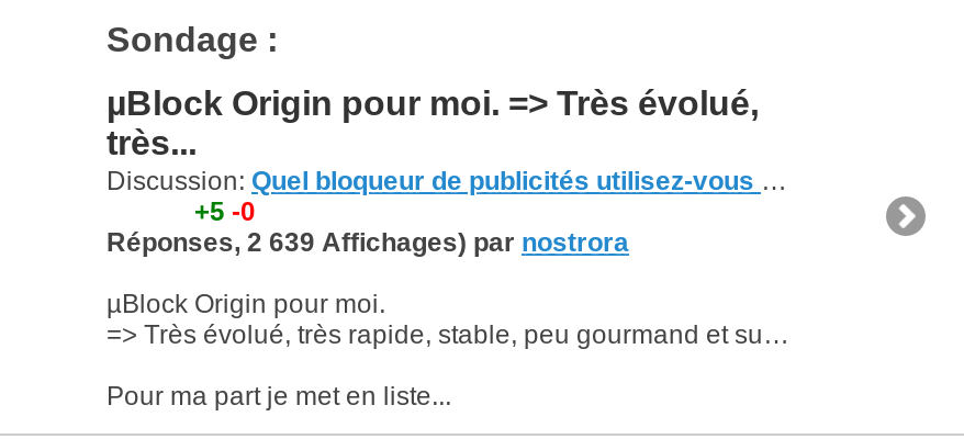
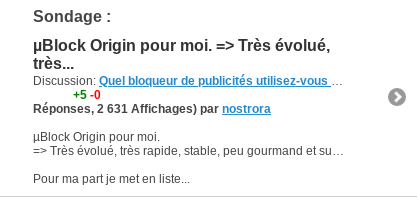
[107,228,629,259] Réponses, 2 639 Affichages) par nostrora -> [33,102,271,116] Réponses, 2 631 Affichages) par nostrora

